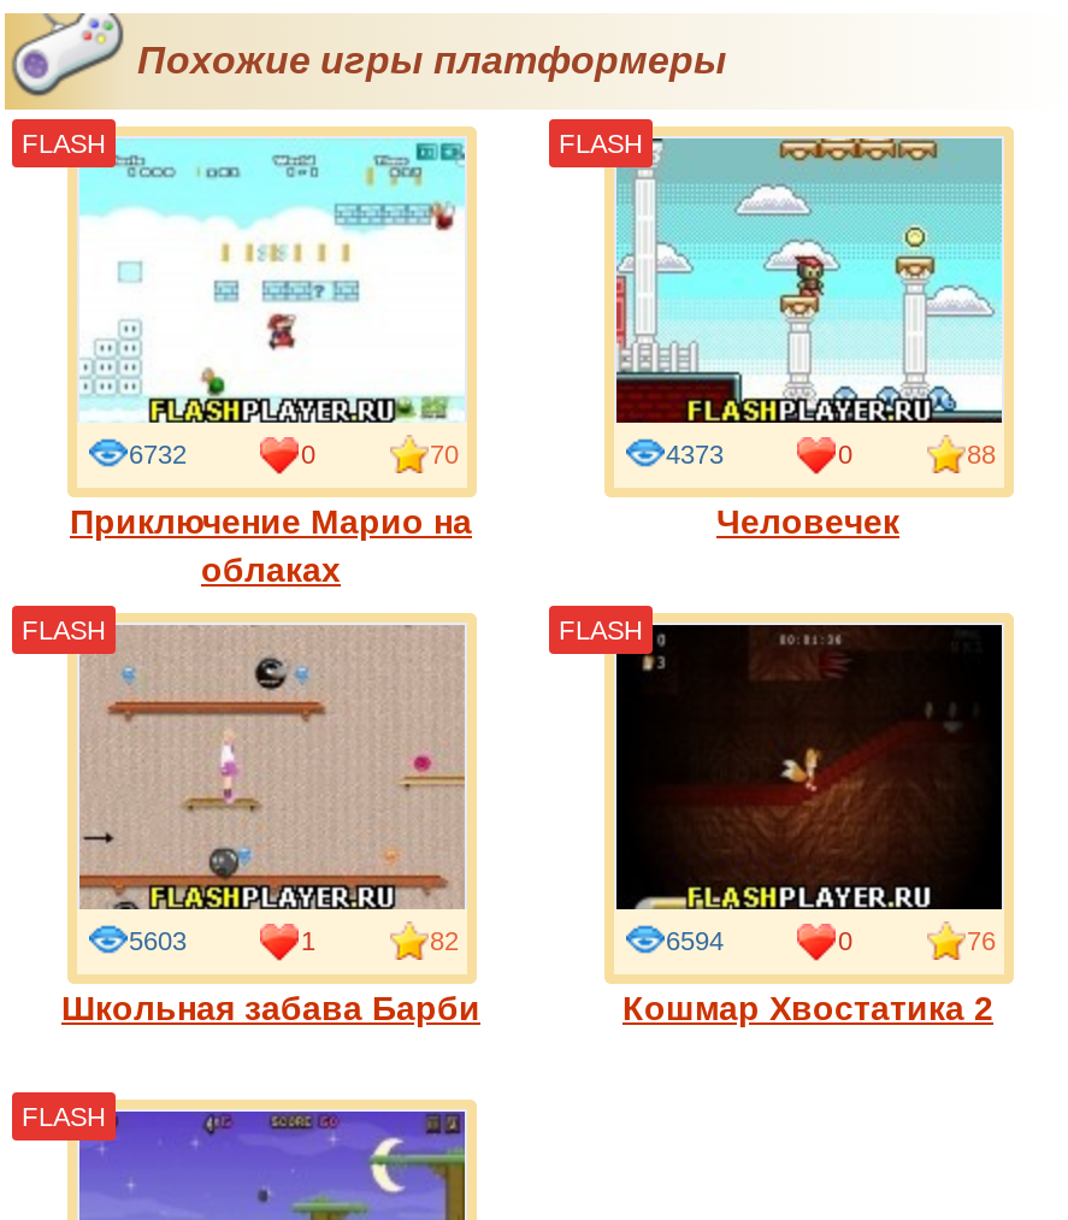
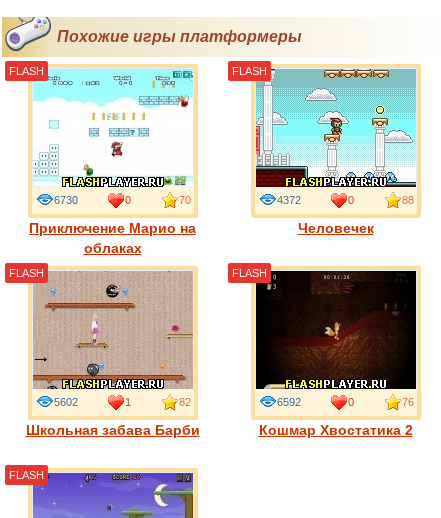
[129,440,187,468] 6732 -> [53,194,77,206] 6730
[666,440,724,468] 4373 -> [276,194,300,206] 4372
[129,926,187,955] 5603 -> [53,396,77,408] 5602
[666,926,724,955] 6594 -> [276,396,300,408] 6592

